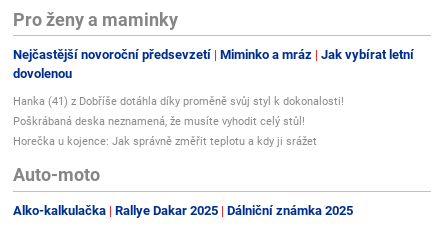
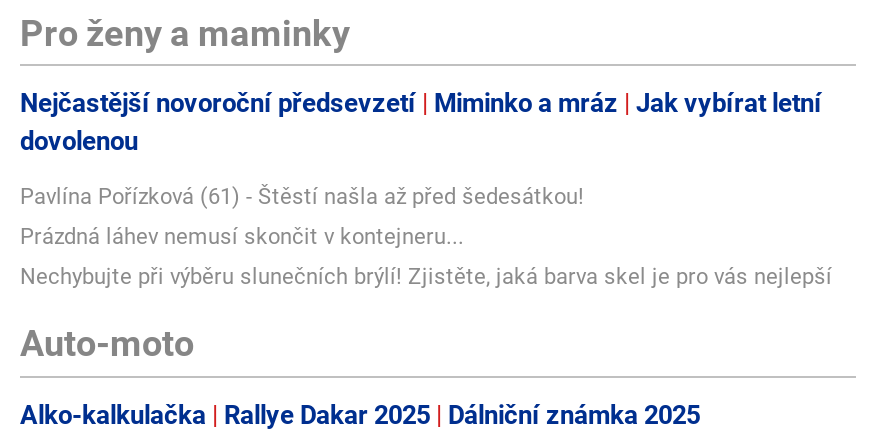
[13,95,344,108] Hanka (41) z Dobříše dotáhla díky proměně svůj styl k dokonalosti! -> [20,184,584,210] Pavlína Pořízková (61) - Štěstí našla až před šedesátkou!
[13,115,305,128] Poškrábaná deska neznamená, že musíte vyhodit celý stůl! -> [20,224,464,250] Prázdná láhev nemusí skončit v kontejneru...
[13,135,317,148] Horečka u kojence: Jak správně změřit teplotu a kdy ji srážet -> [20,264,832,290] Nechybujte při výběru slunečních brýlí! Zjistěte, jaká barva skel je pro vás nejlepší

